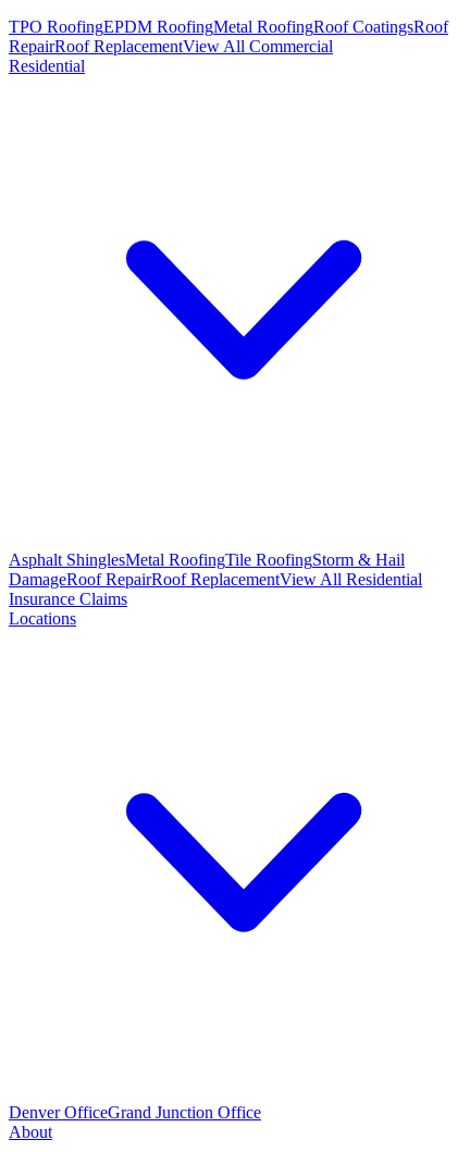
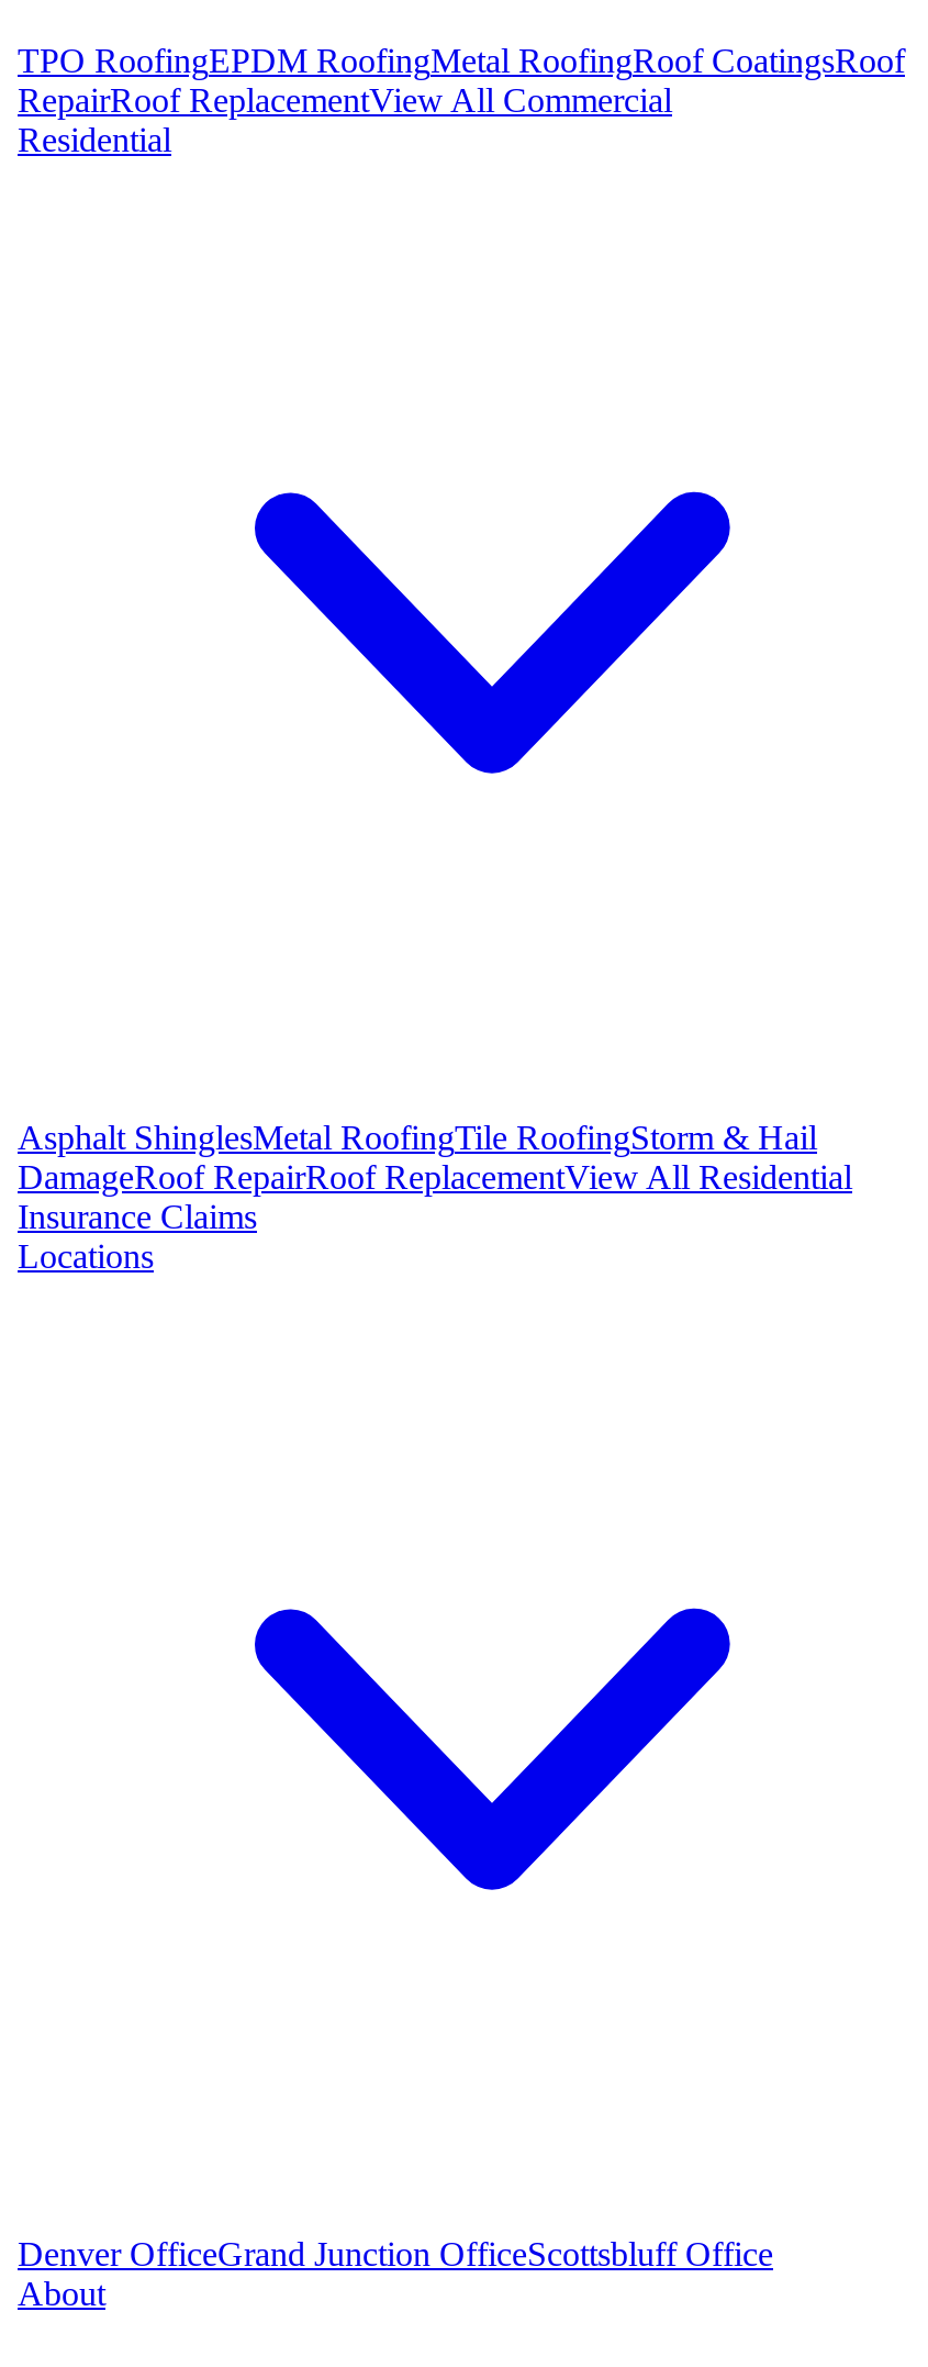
[9,1103,261,1122] Denver OfficeGrand Junction Office -> [18,2235,773,2272] Denver OfficeGrand Junction OfficeScottsbluff Office

